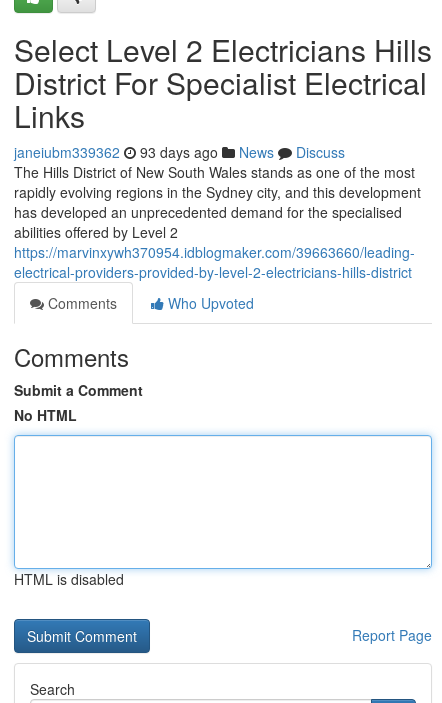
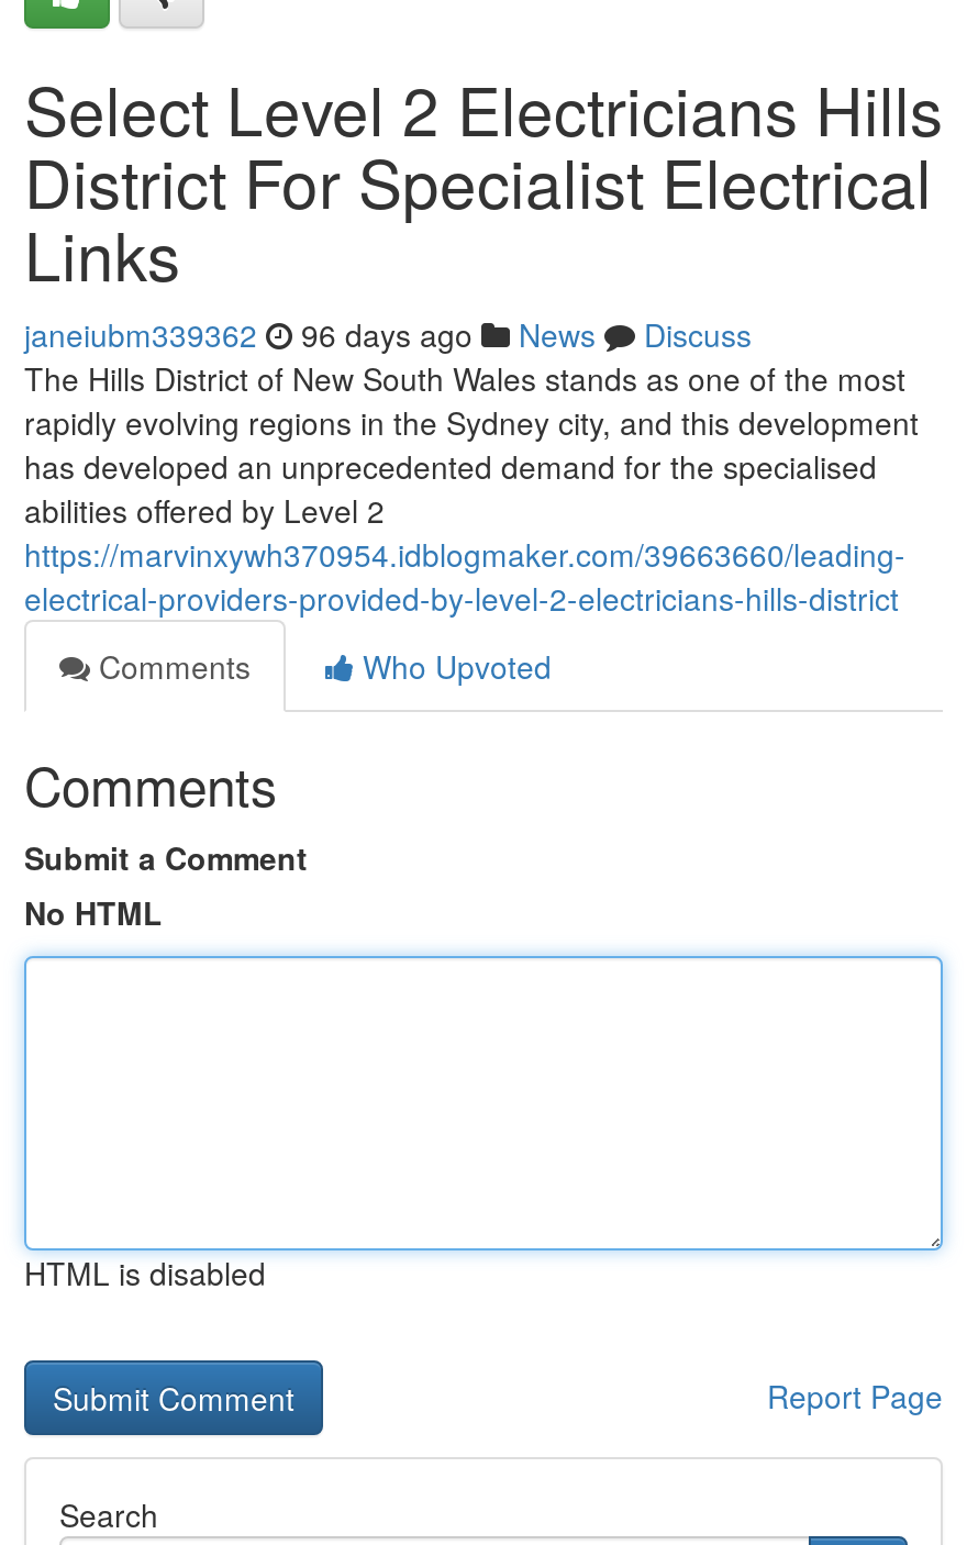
[14,142,345,162] janeiubm339362 93 days ago News Discuss -> [24,312,752,356] janeiubm339362 96 days ago News Discuss

